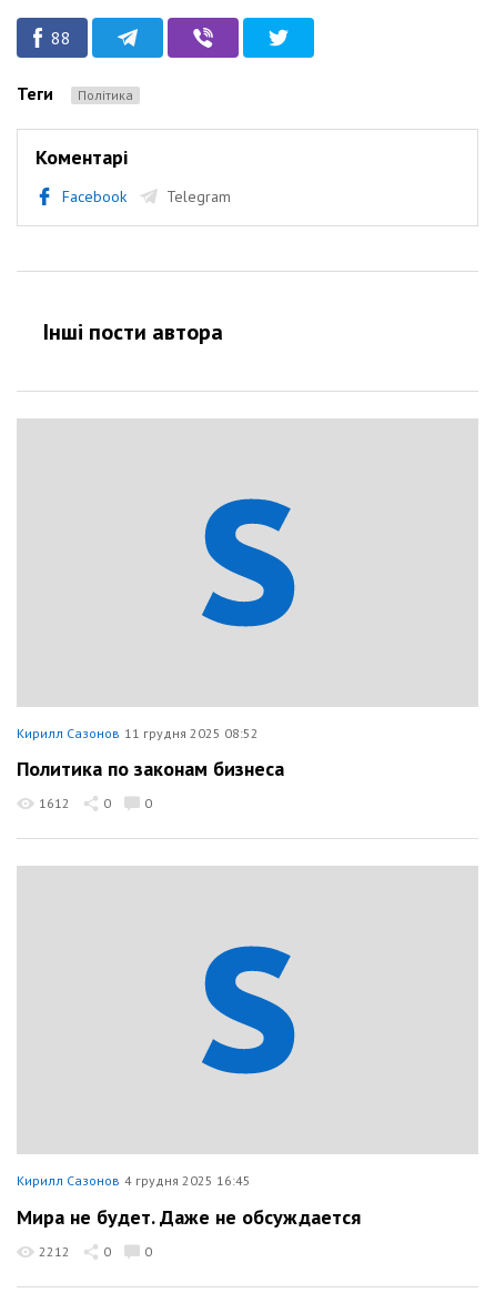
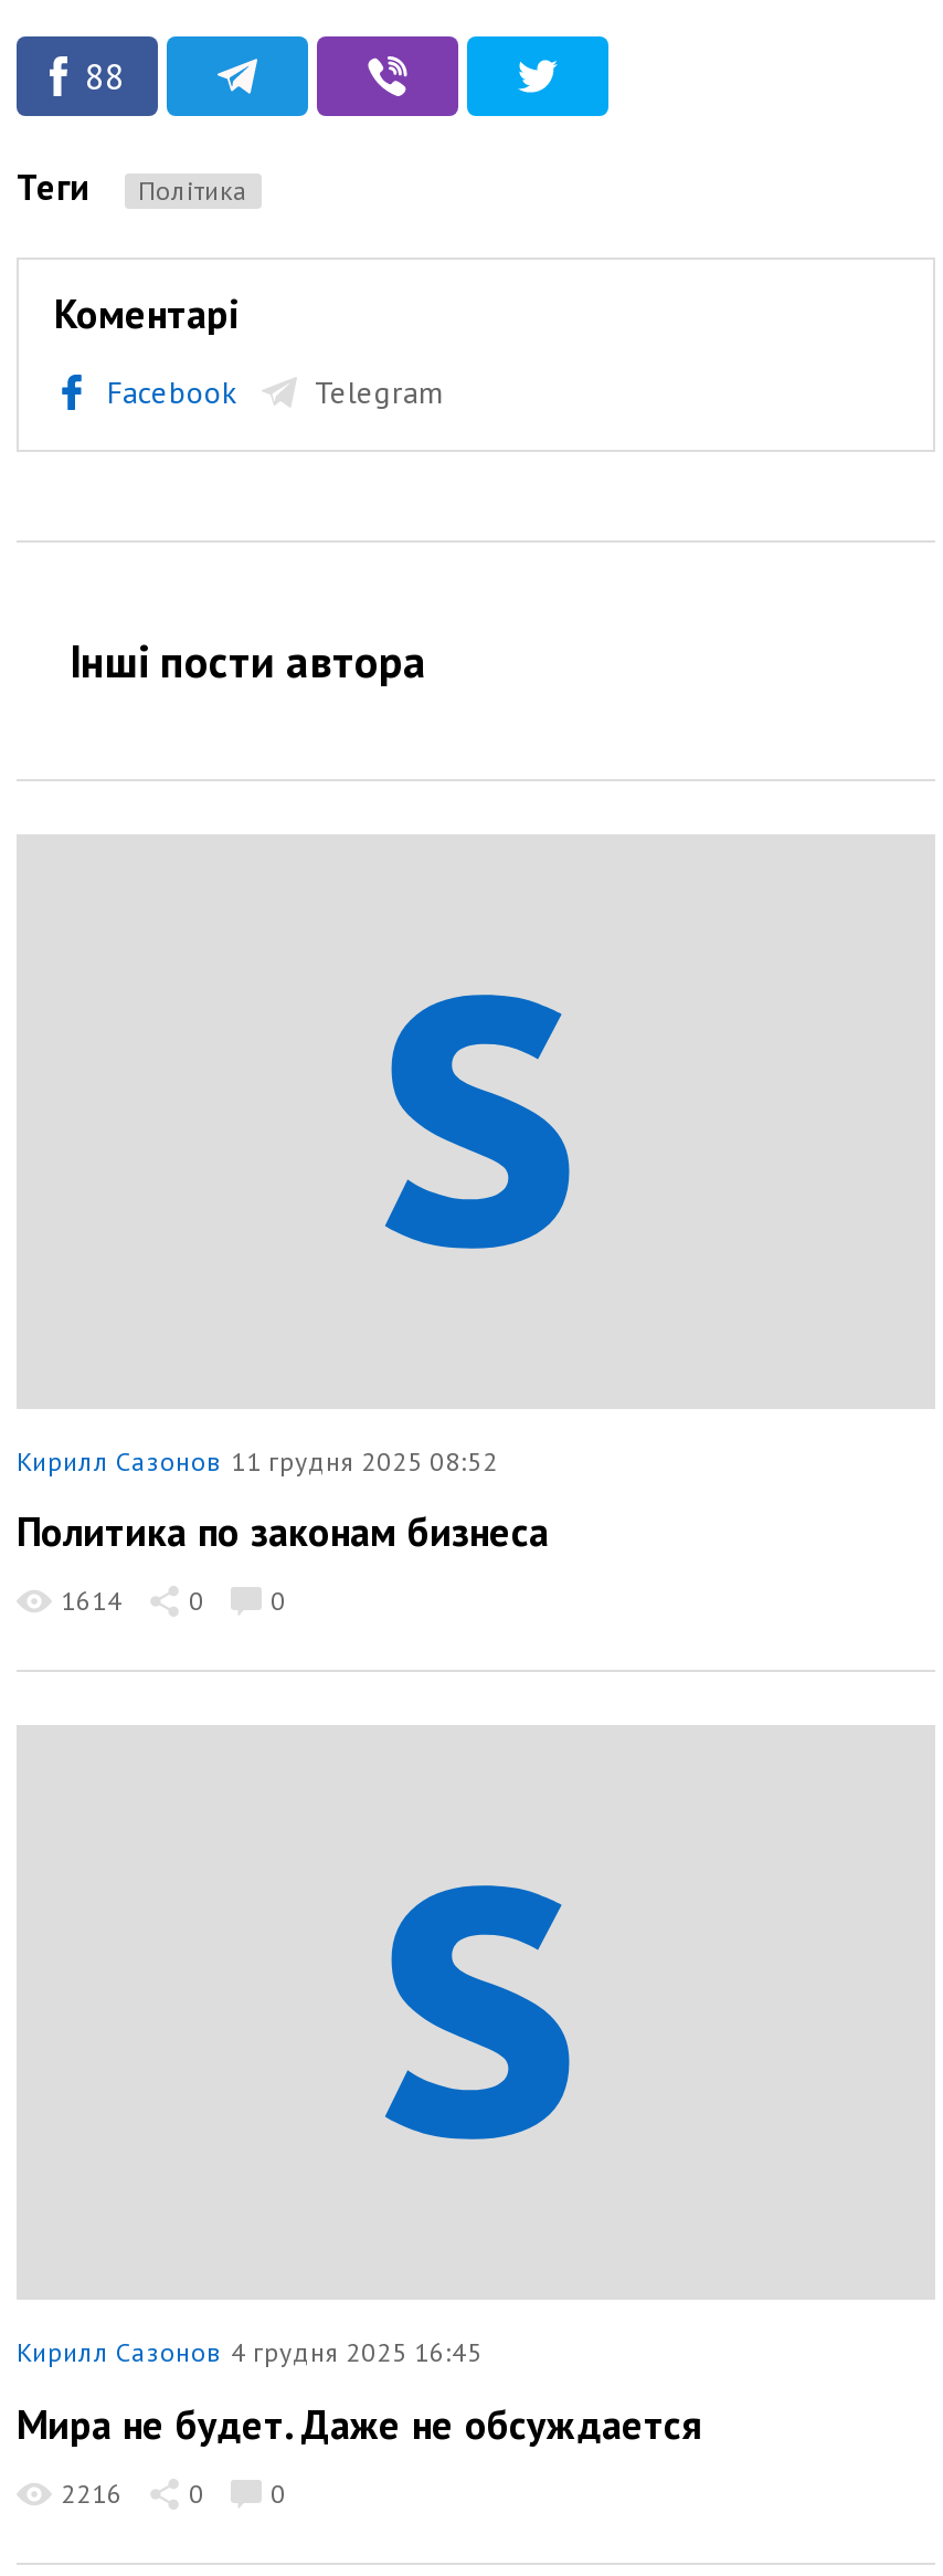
[39,795,152,811] 1612 0 0 -> [61,1584,286,1617] 1614 0 0
[39,1243,152,1259] 2212 0 0 -> [61,2475,286,2509] 2216 0 0

